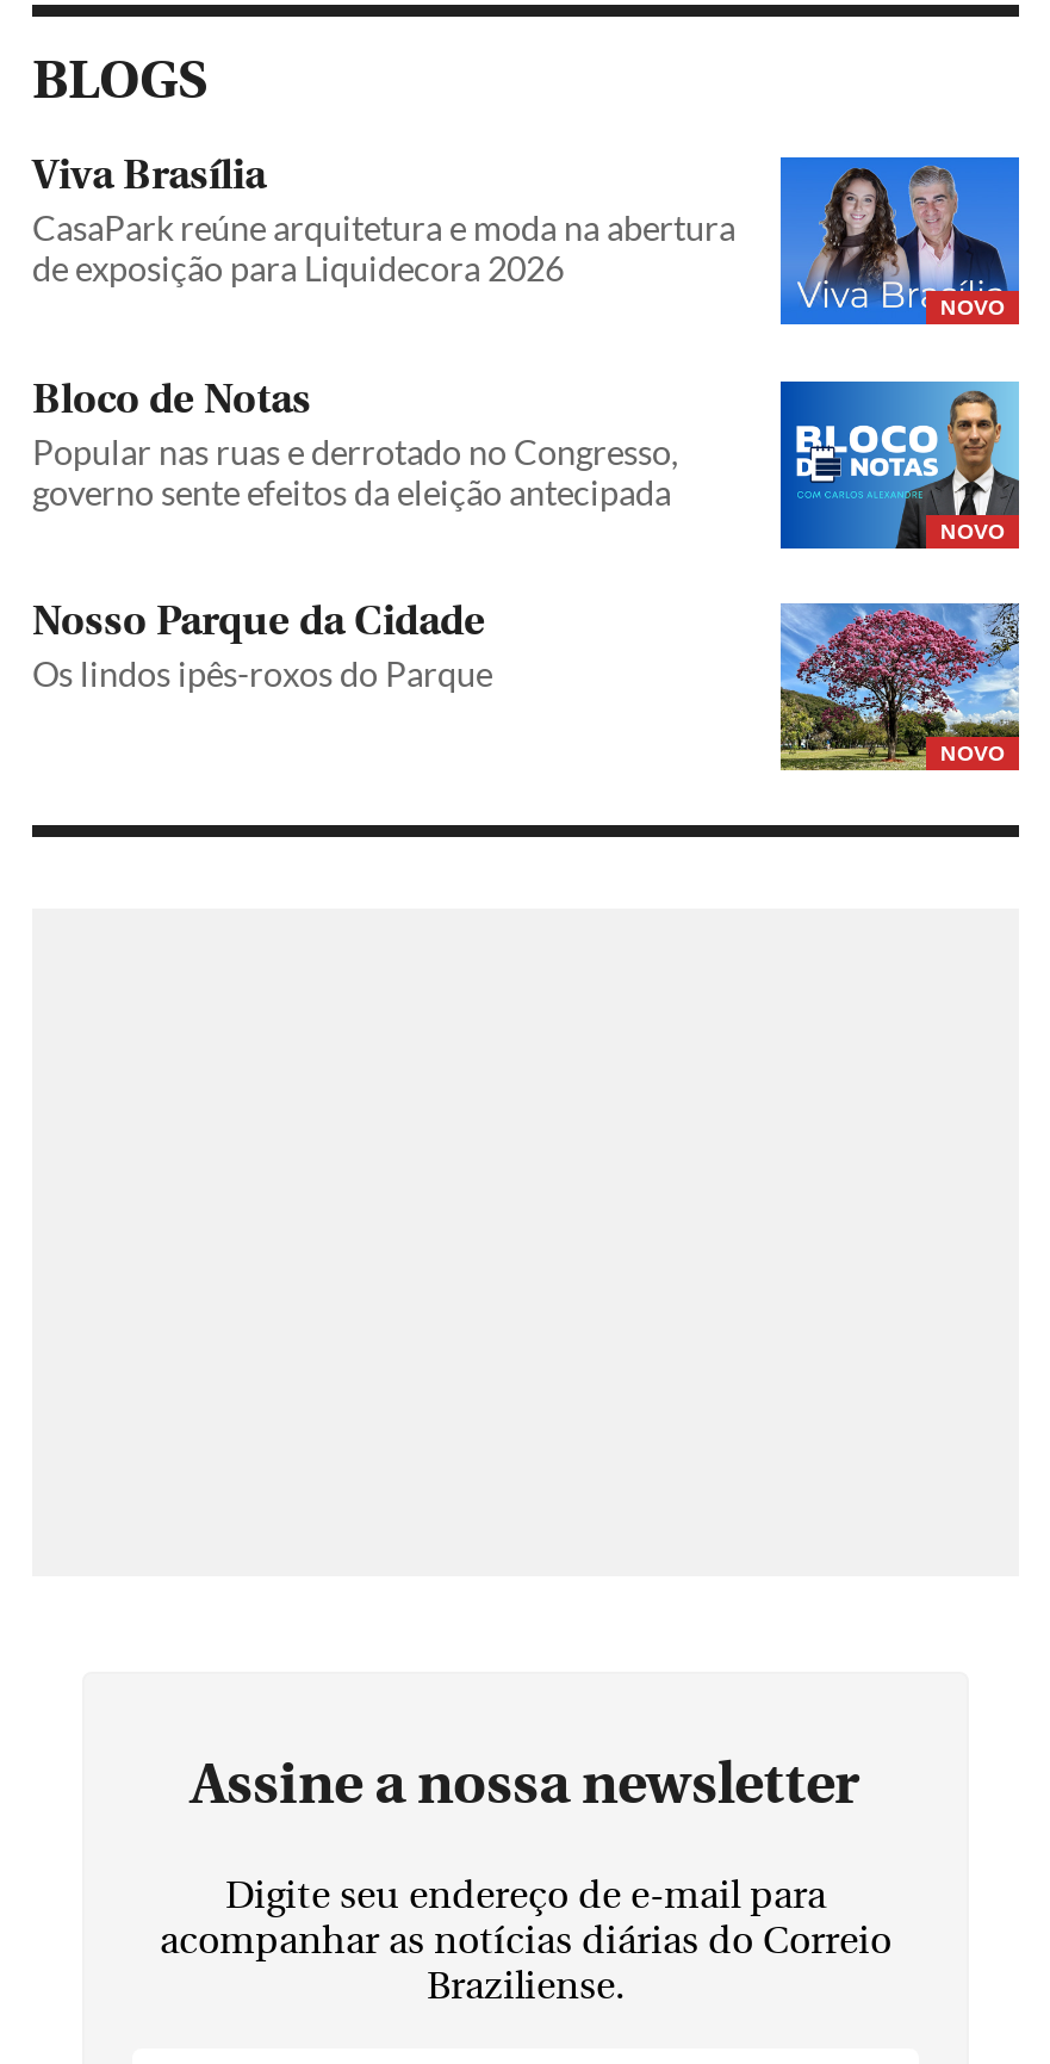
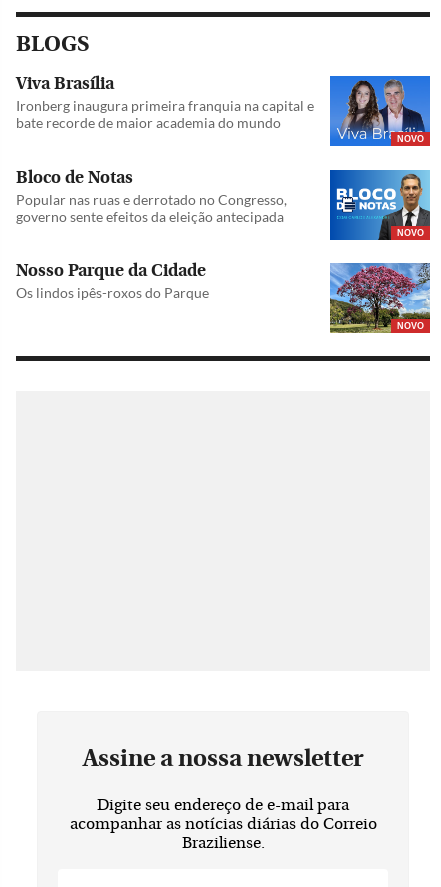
[32,208,735,289] CasaPark reúne arquitetura e moda na abertura | de exposição para Liquidecora 2026 -> [16,97,314,131] Ironberg inaugura primeira franquia na capital e | bate recorde de maior academia do mundo

